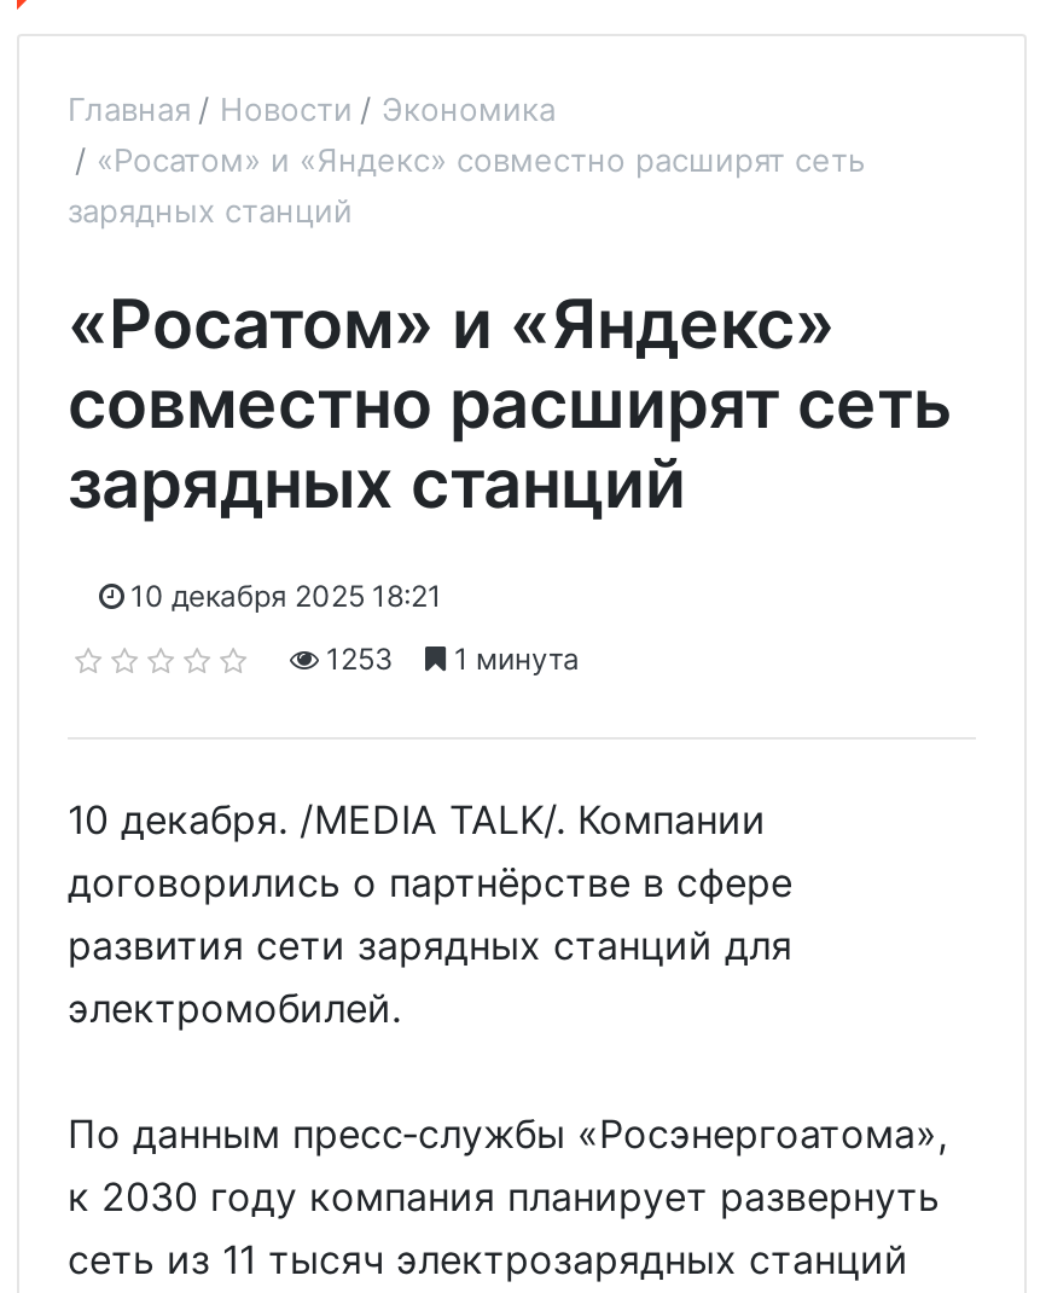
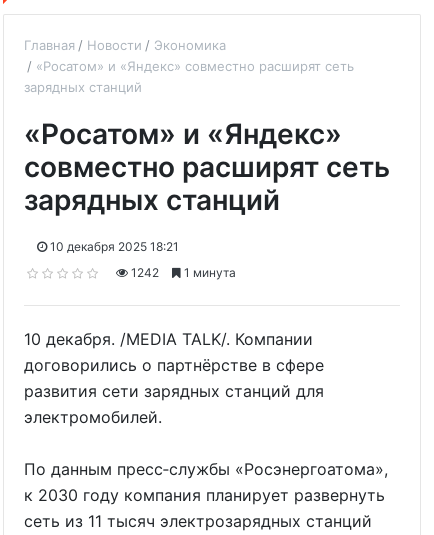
[319,640,394,677] 1253 -> [128,265,159,280] 1242

